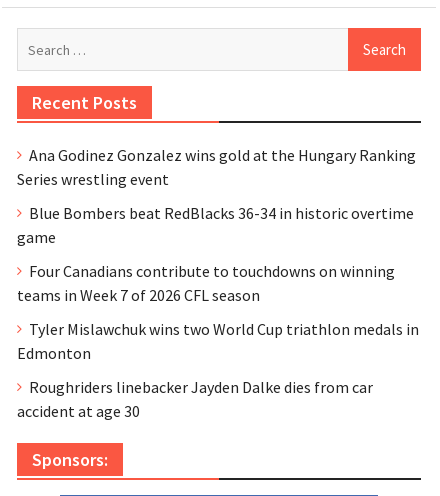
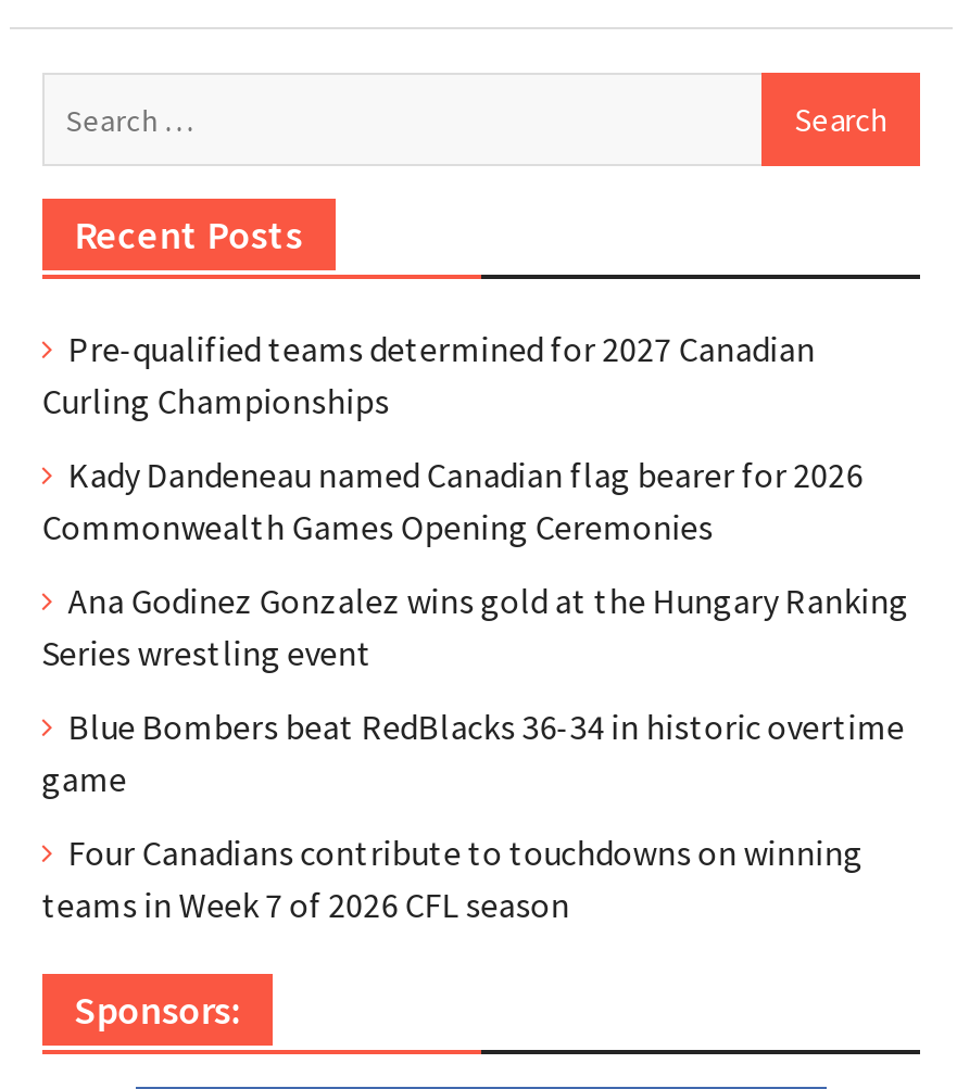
none -> [42,327,863,549] Pre-qualified teams determined for 2027 Canadian | Curling Championships | Kady Dandeneau named Canadian flag bearer for 2026 | Commonwealth Games Opening Ceremonies
moved [17,145,416,305] -> [42,579,909,927]: Ana Godinez Gonzalez wins gold at the Hungary Ranking | Series wrestling event | Blue Bombers beat RedBlacks 36-34 in historic overtime | game | Four Canadians contribute to touchdowns on winning | teams in Week 7 of 2026 CFL season
[17,319,419,421] Tyler Mislawchuk wins two World Cup triathlon medals in | Edmonton | Roughriders linebacker Jayden Dalke dies from car | accident at age 30 -> none

